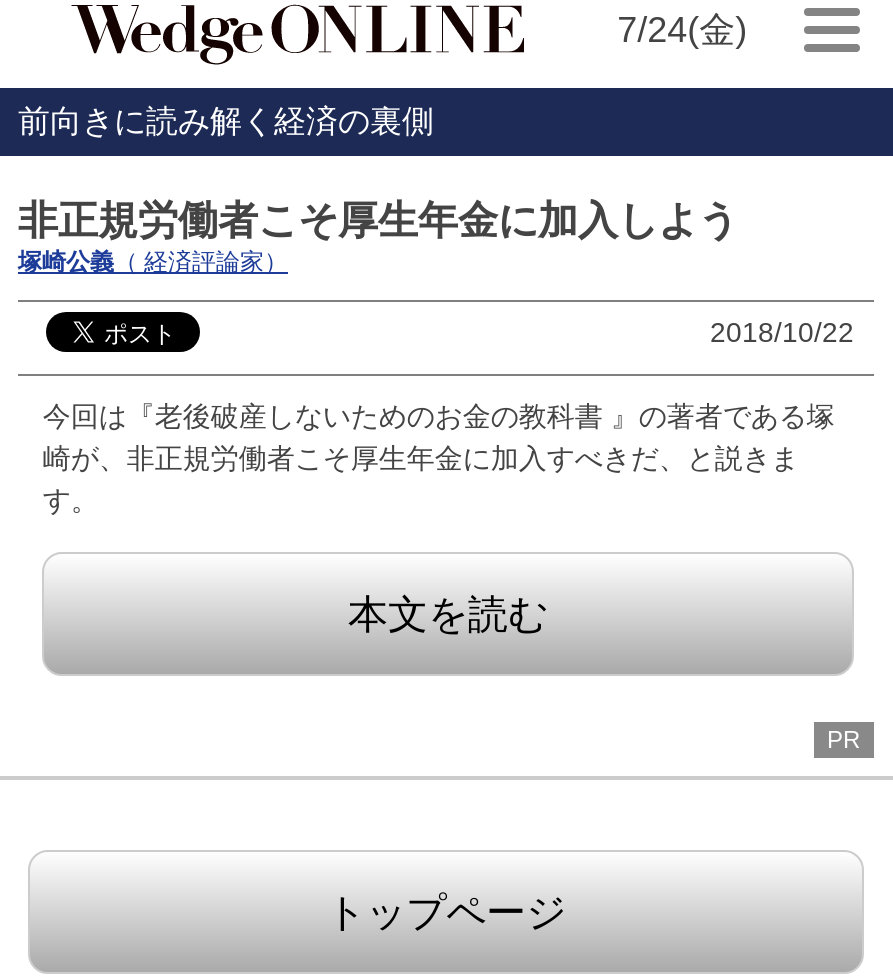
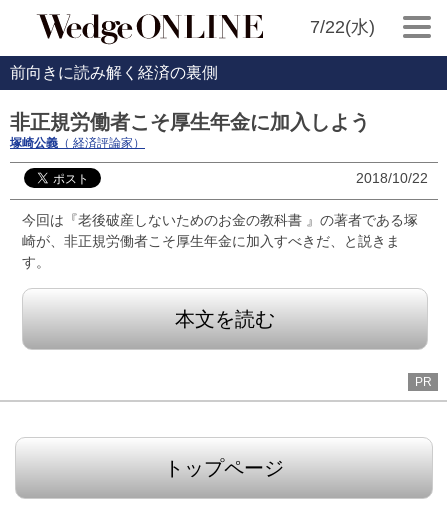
[617,10,747,50] 7/24(金) -> [310,17,375,37] 7/22(水)

